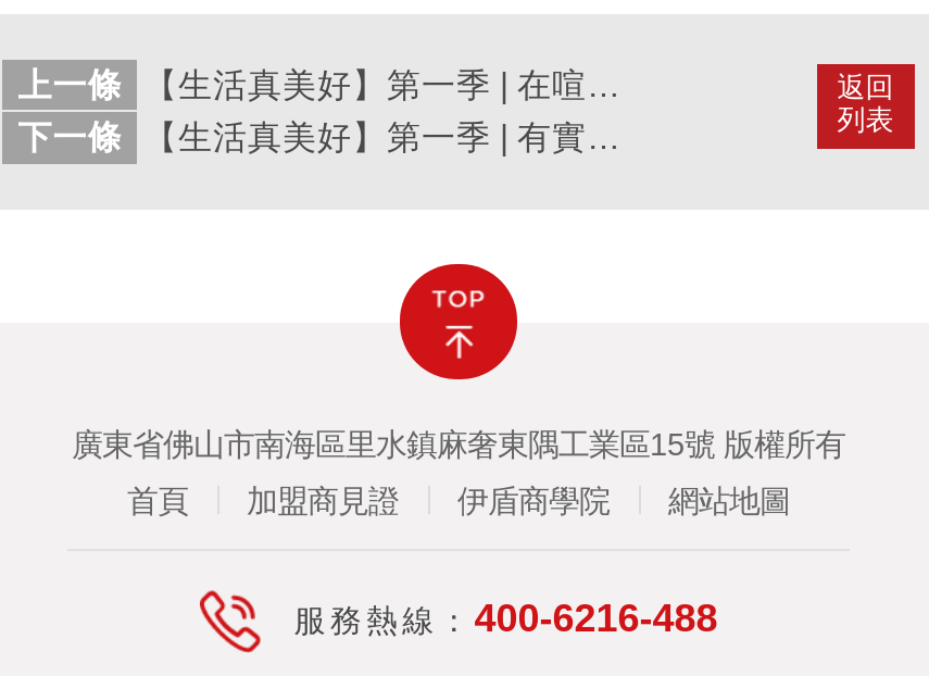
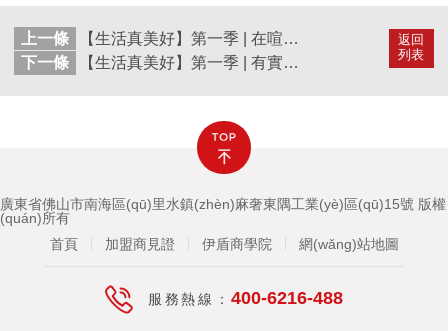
[72,427,845,462] 廣東省佛山市南海區里水鎮麻奢東隅工業區15號版權所有 -> [0,196,446,226] 廣東省佛山市南海區(qū)里水鎮(zhèn)麻奢東隅工業(yè)區(qū)15號版權 | (quán)所有
[668,483,790,518] 網站地圖 -> [298,236,398,252] 網(wǎng)站地圖

